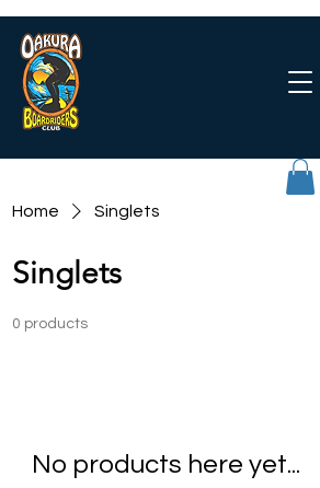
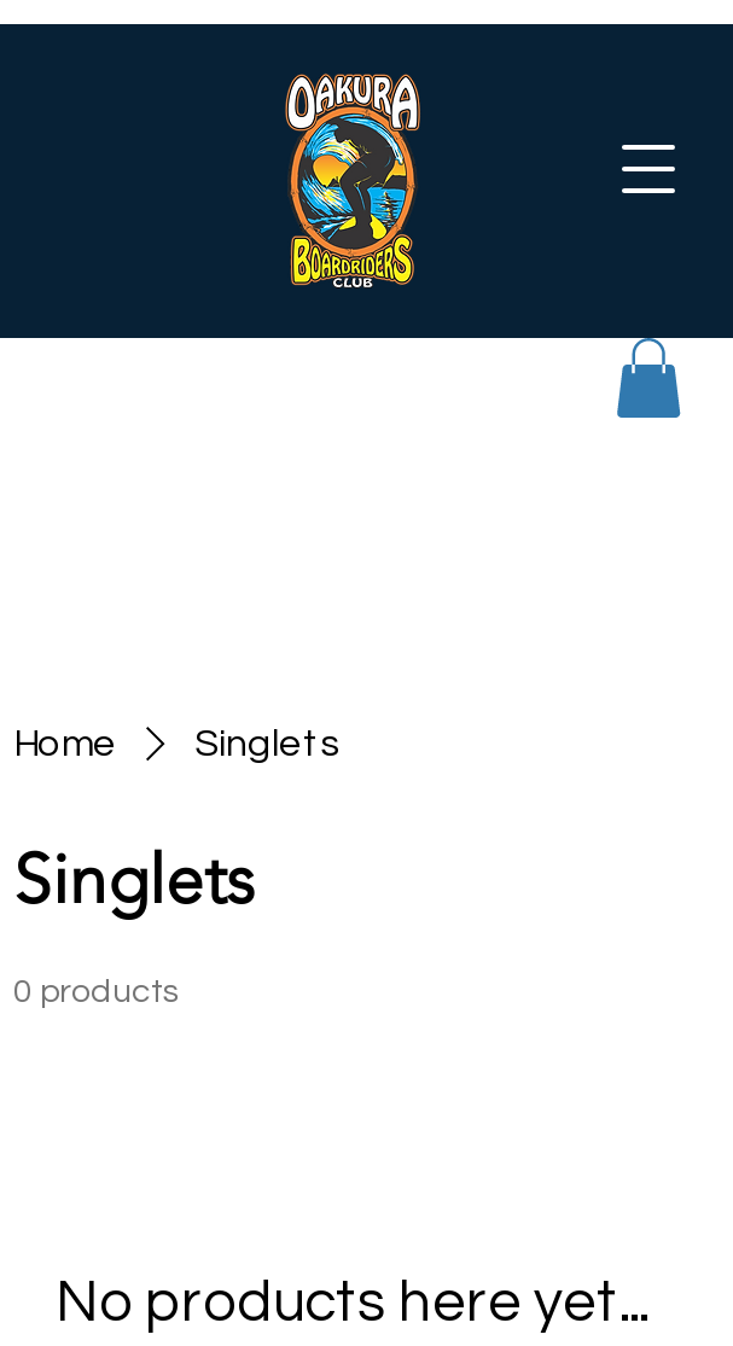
none -> [284,72,421,290] [image]
[20,33,82,131] [image] -> none

